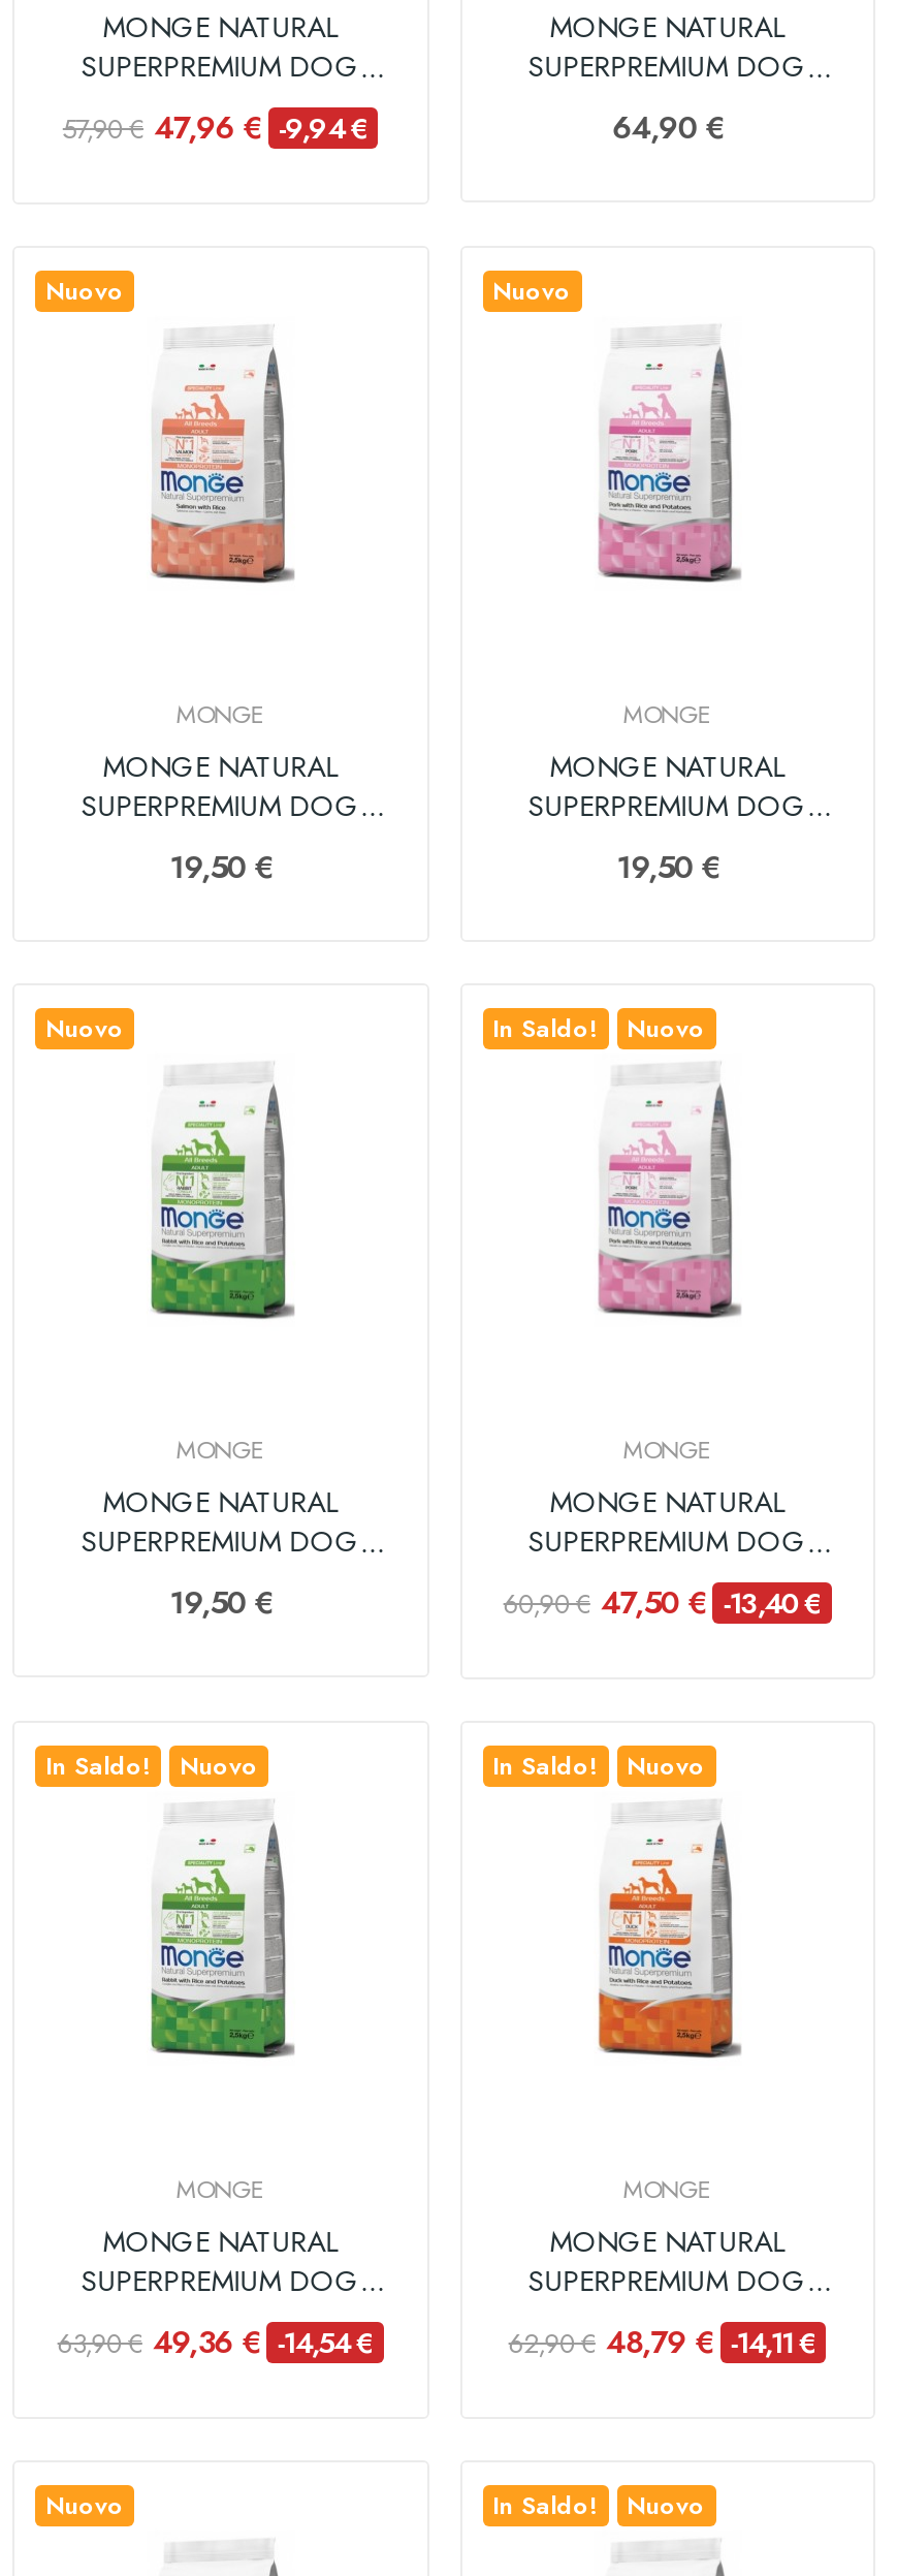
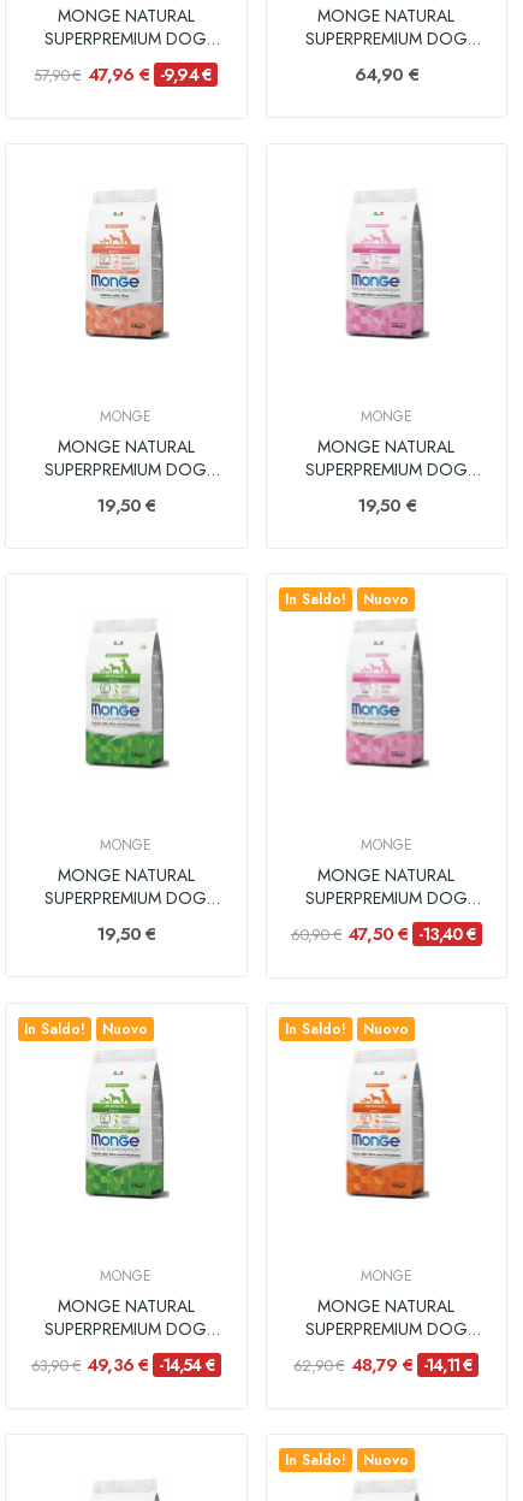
[45,274,124,311] Nuovo -> none
[492,274,571,311] Nuovo -> none
[45,1010,124,1047] Nuovo -> none
[45,2487,124,2524] Nuovo -> none

